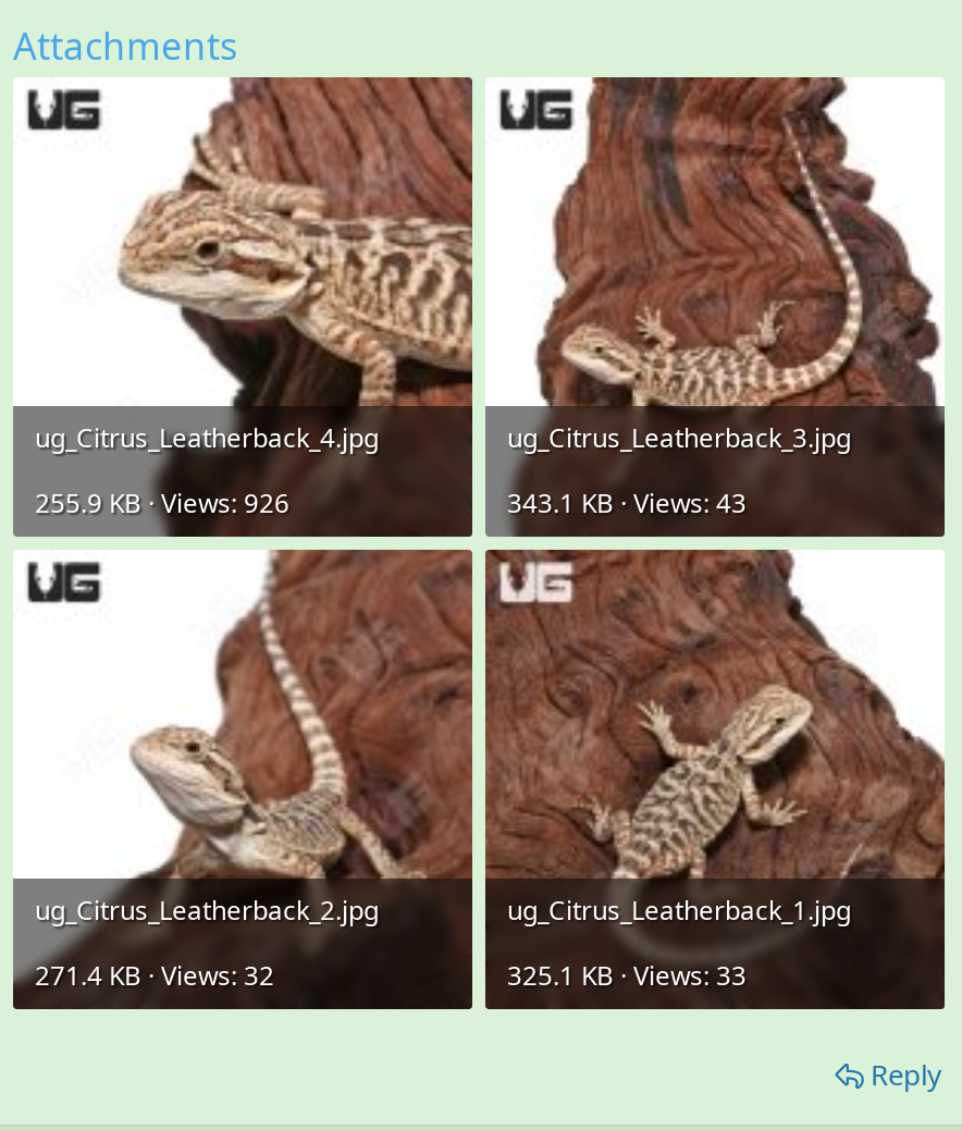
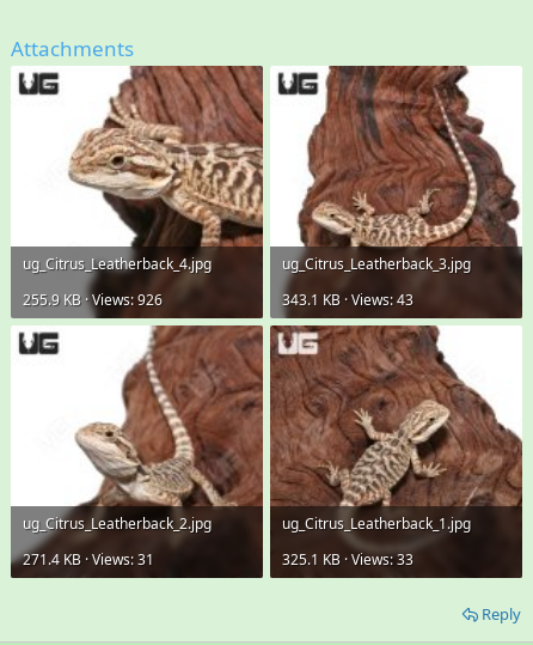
[35,956,274,993] 271.4 KB · Views: 32 -> [23,549,154,569] 271.4 KB · Views: 31

